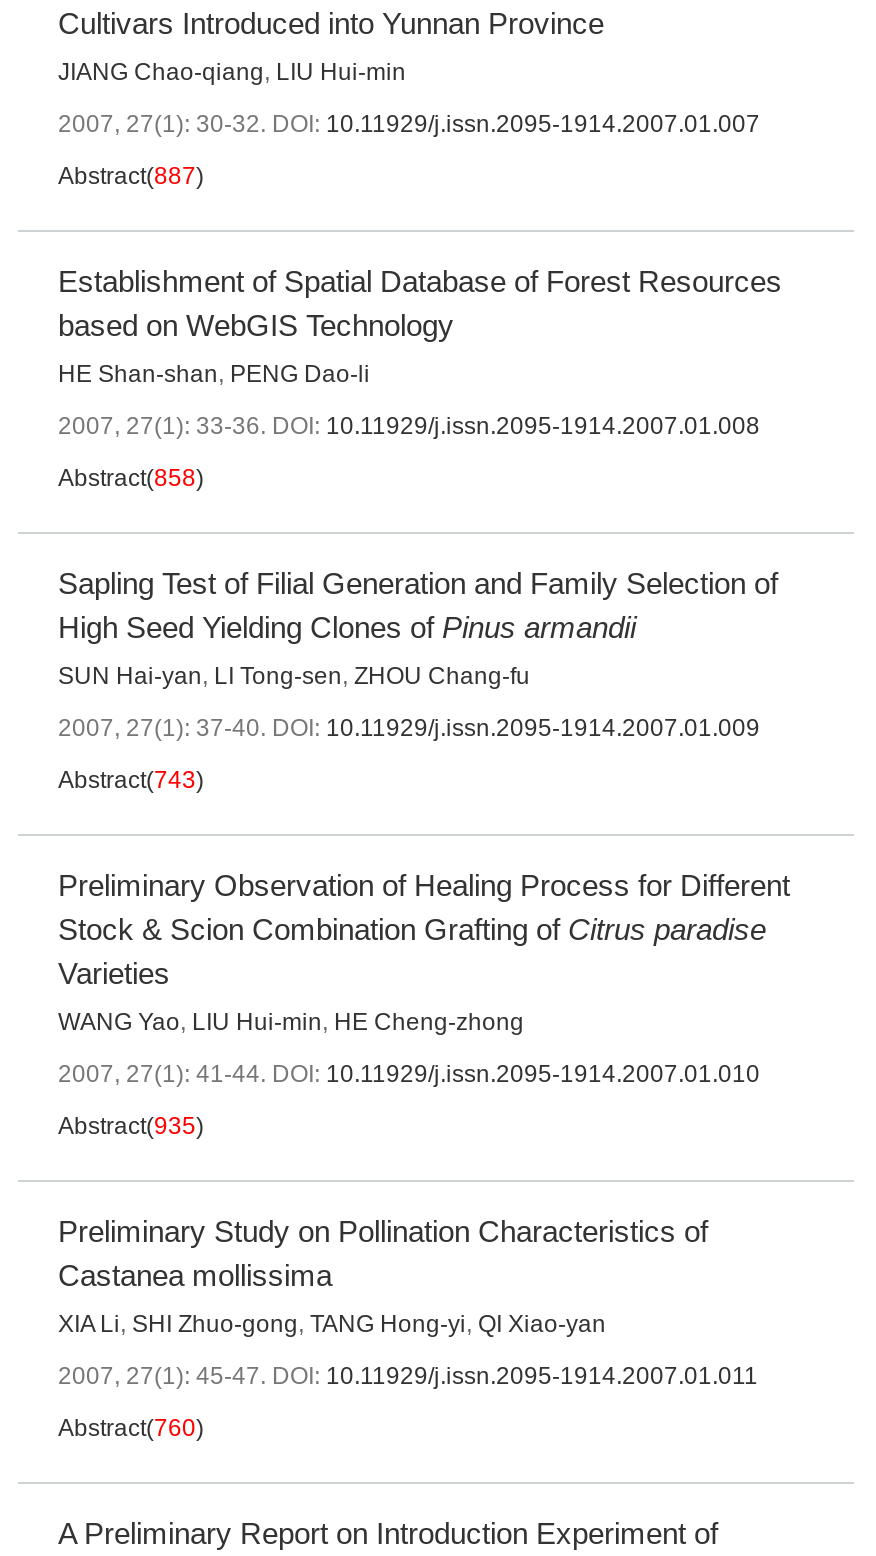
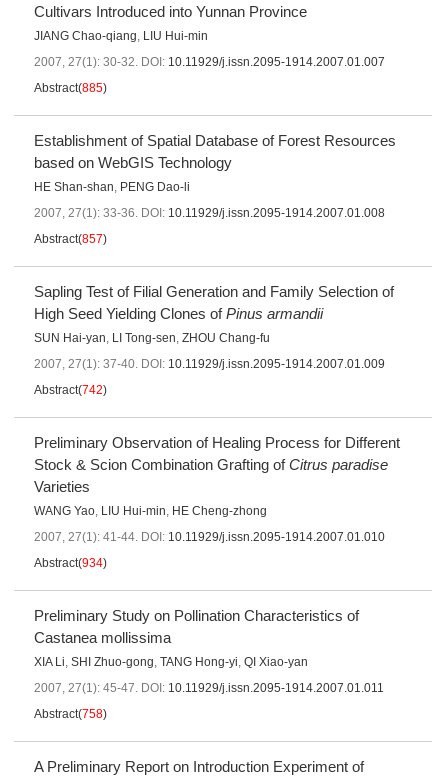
[58,162,204,190] Abstract(887) -> [34,81,107,95] Abstract(885)
[58,464,204,492] Abstract(858) -> [34,232,107,246] Abstract(857)
[58,766,204,794] Abstract(743) -> [34,383,107,397] Abstract(742)
[58,1112,204,1140] Abstract(935) -> [34,556,107,570] Abstract(934)
[58,1414,204,1442] Abstract(760) -> [34,707,107,721] Abstract(758)

